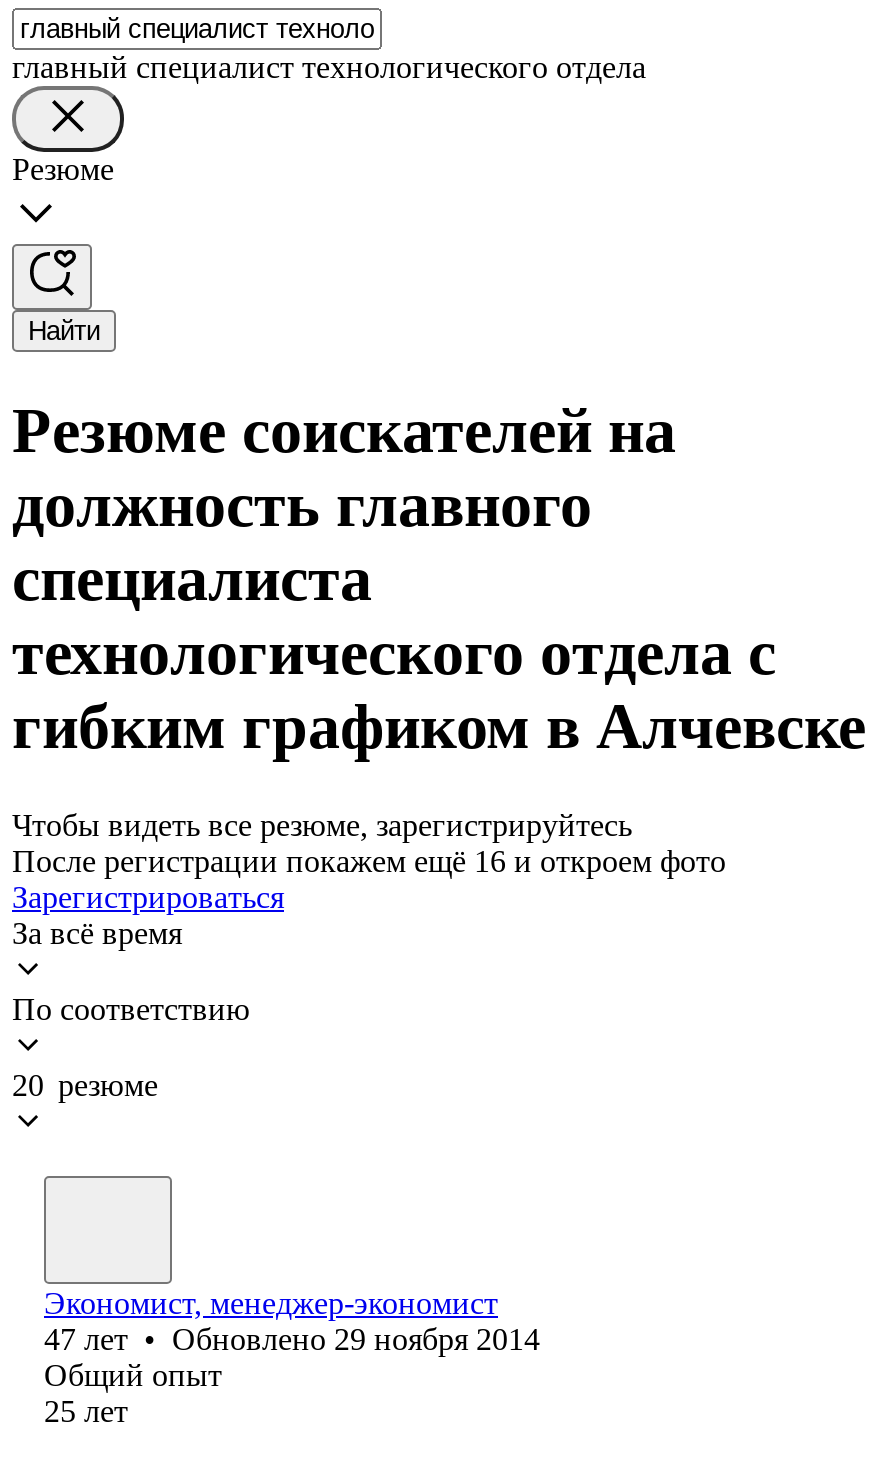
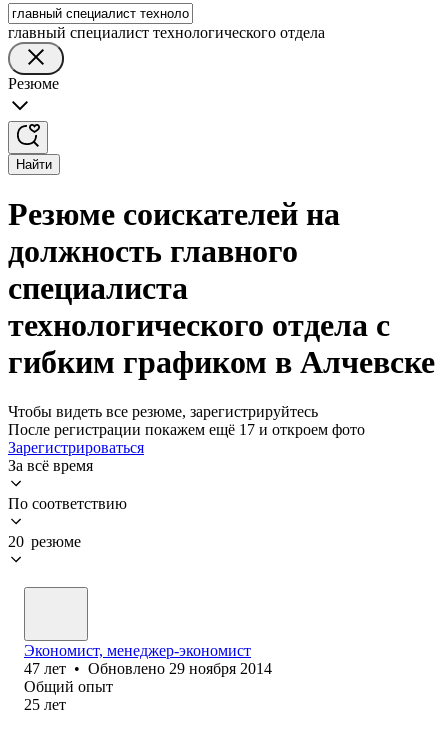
[12,844,726,878] После регистрации покажем ещё 16 и откроем фото -> [8,421,365,438] После регистрации покажем ещё 17 и откроем фото

